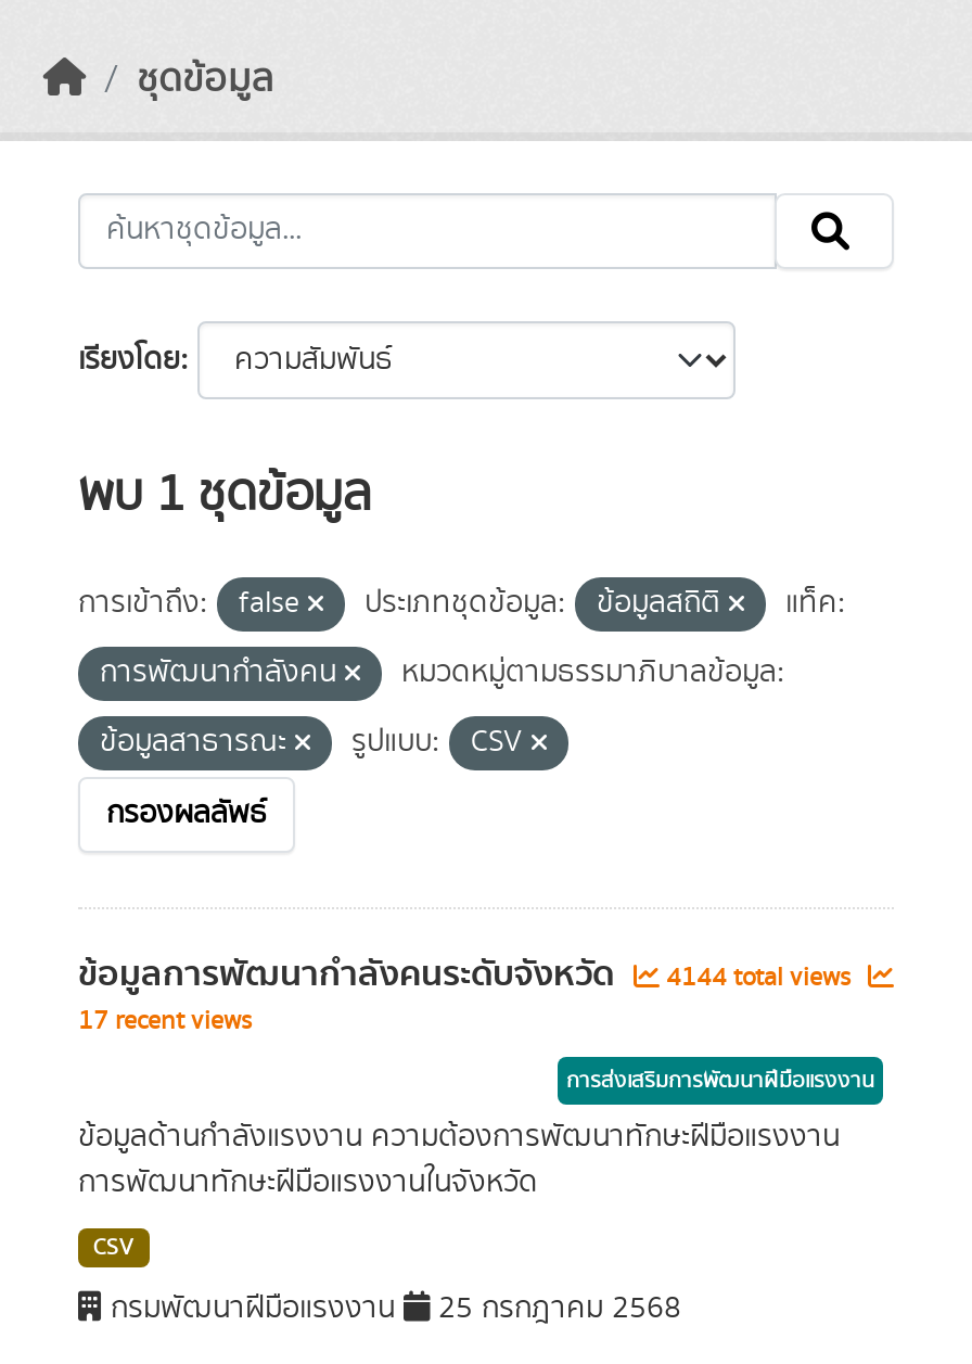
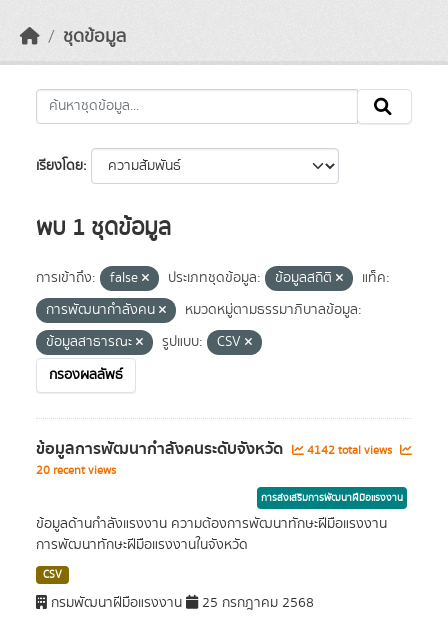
[78,946,857,1003] ข้อมูลการพัฒนากำลังคนระดับจังหวัด 4144 total views -> [36,436,395,462] ข้อมูลการพัฒนากำลังคนระดับจังหวัด 4142 total views
[78,1003,252,1040] 17 recent views -> [36,462,116,479] 20 recent views

